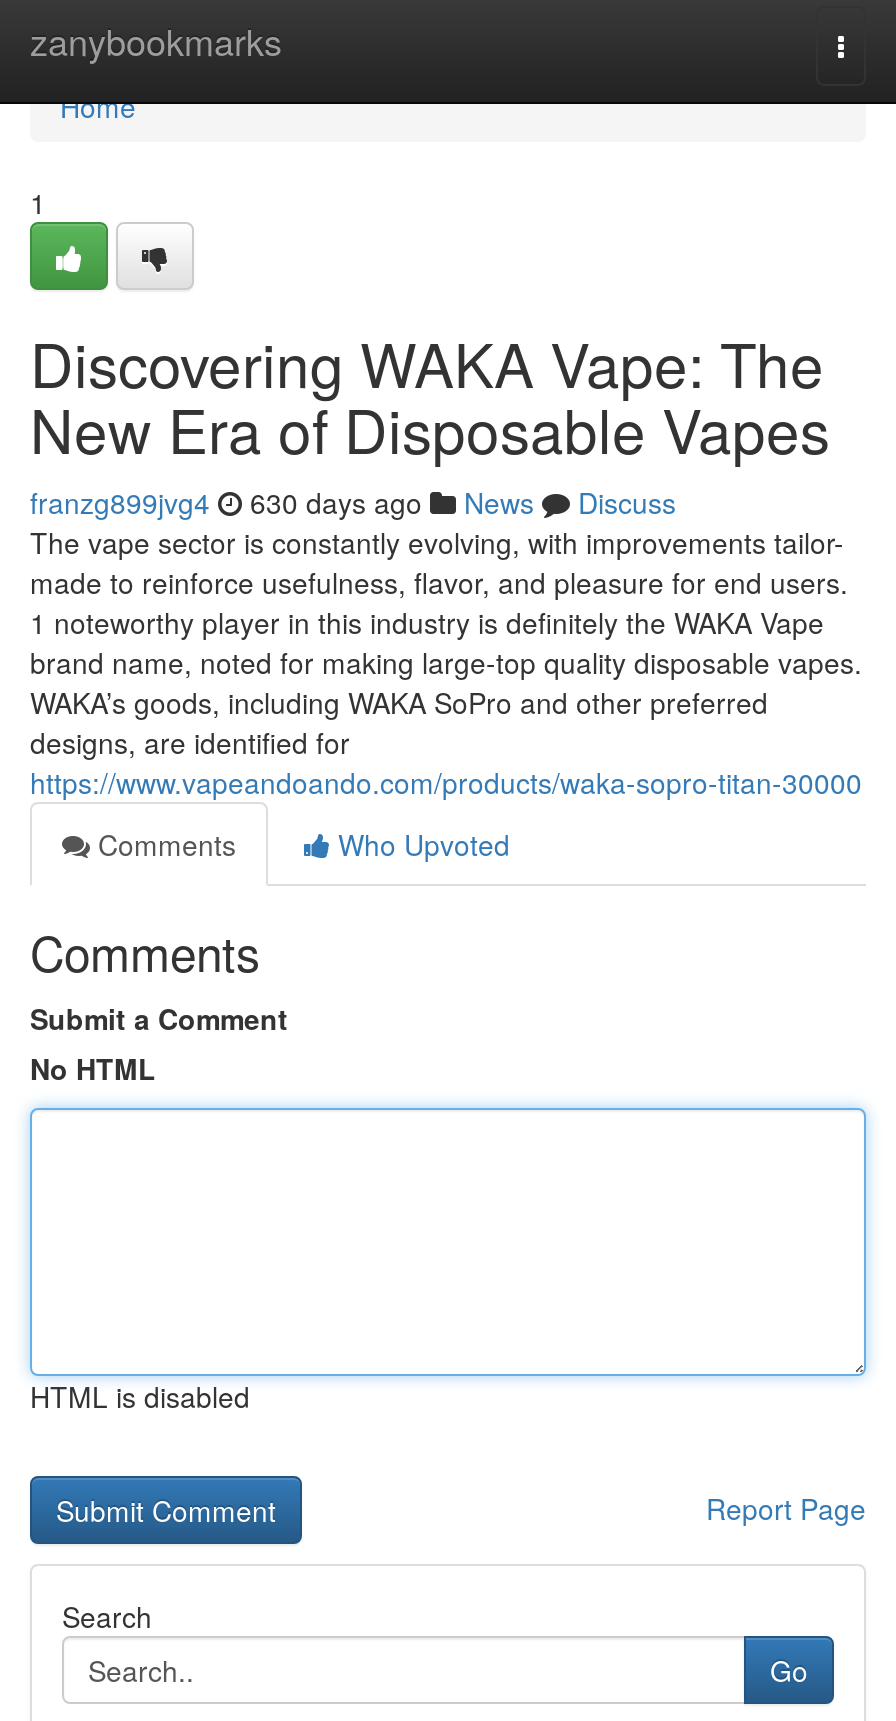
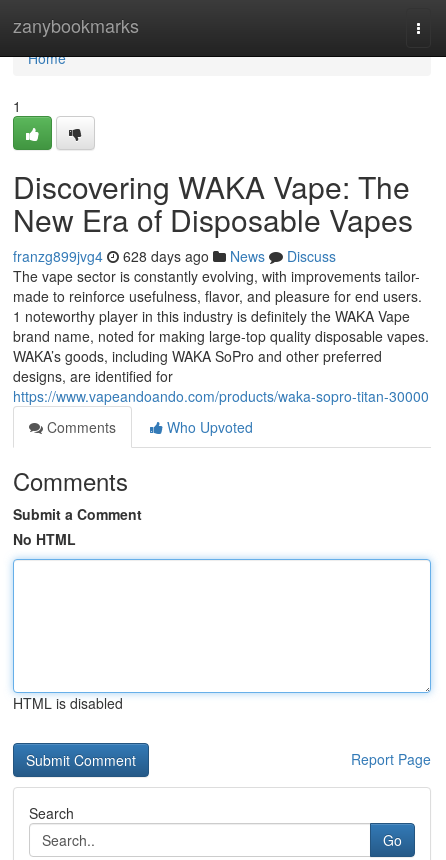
[30,482,676,522] franzg899jvg4 630 days ago News Discuss -> [13,246,336,266] franzg899jvg4 628 days ago News Discuss

